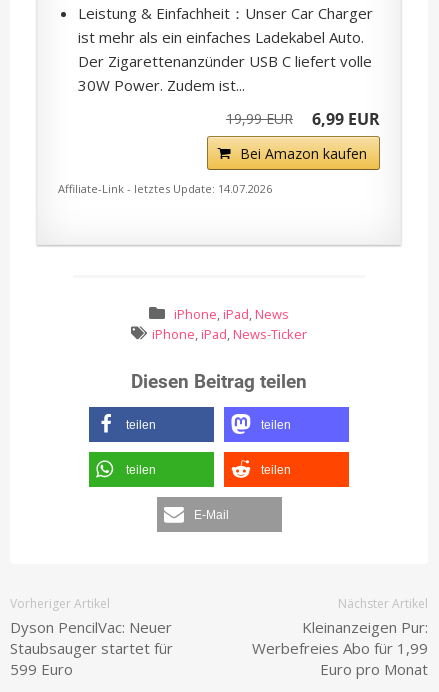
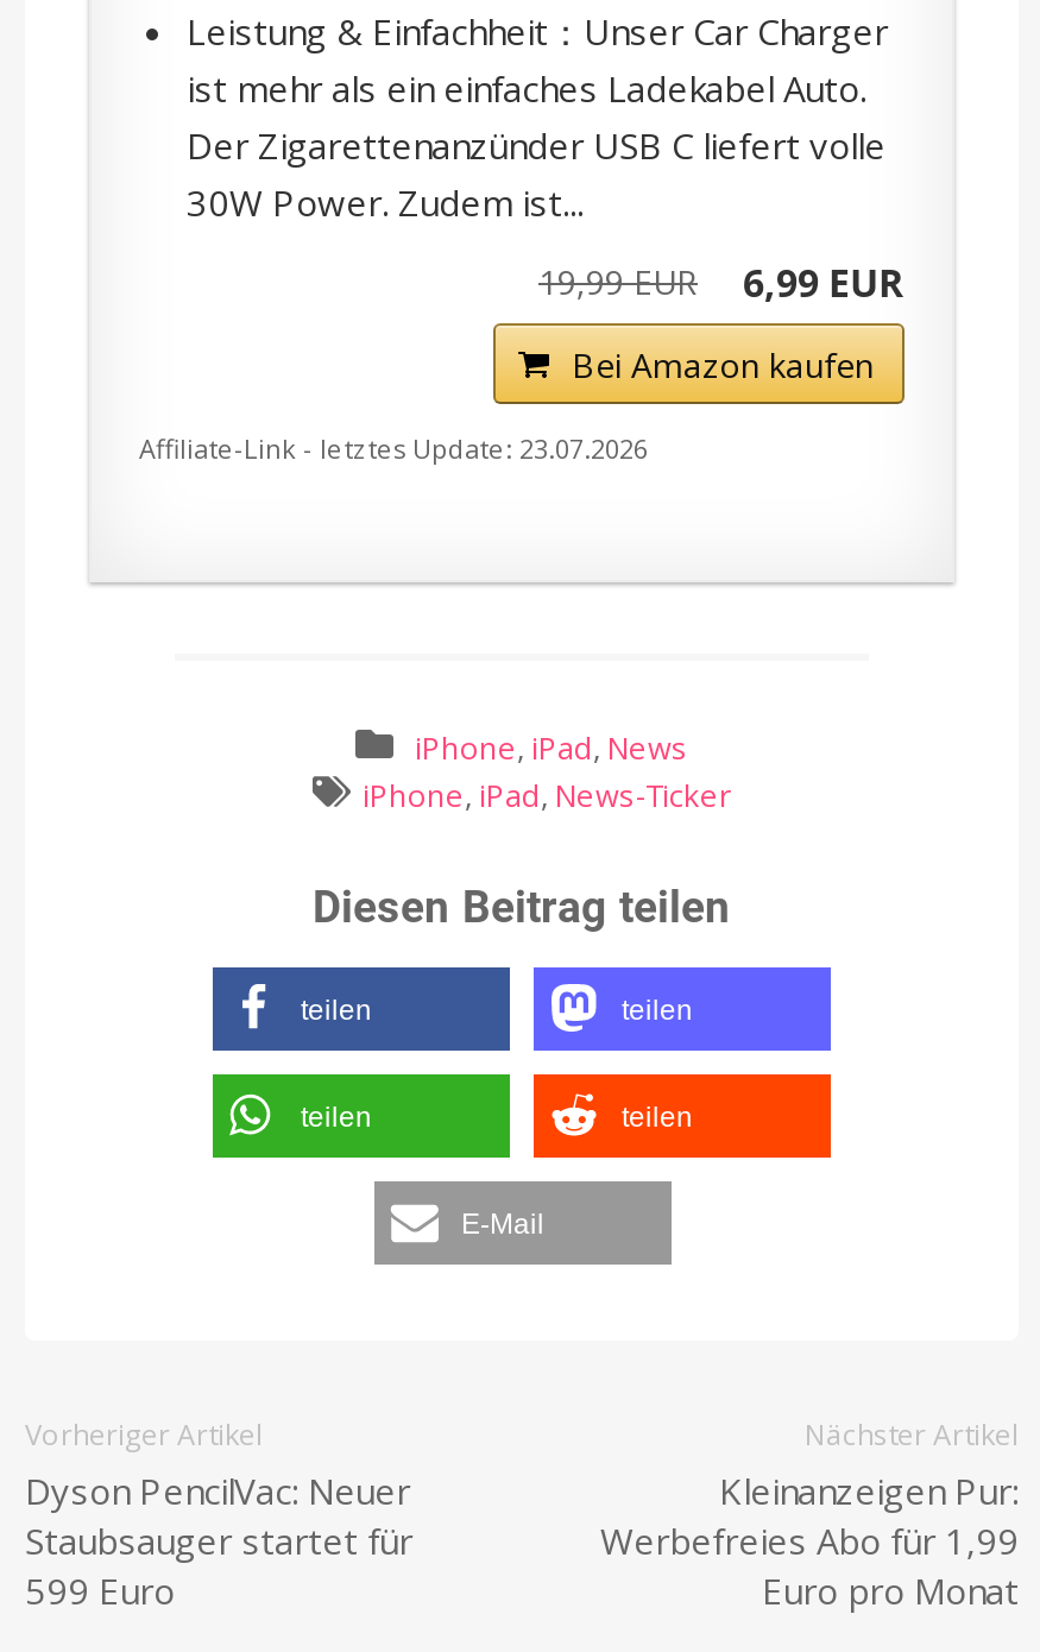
[58,181,272,196] Affiliate-Link - letztes Update: 14.07.2026 -> [139,431,648,467] Affiliate-Link - letztes Update: 23.07.2026

